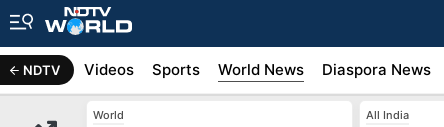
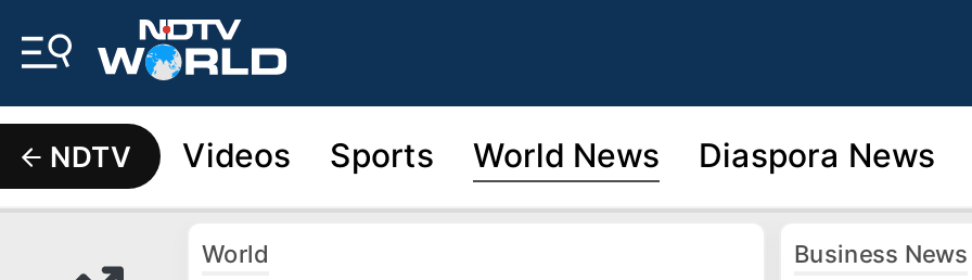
[366,108,409,122] All India -> [794,239,968,269] Business News

